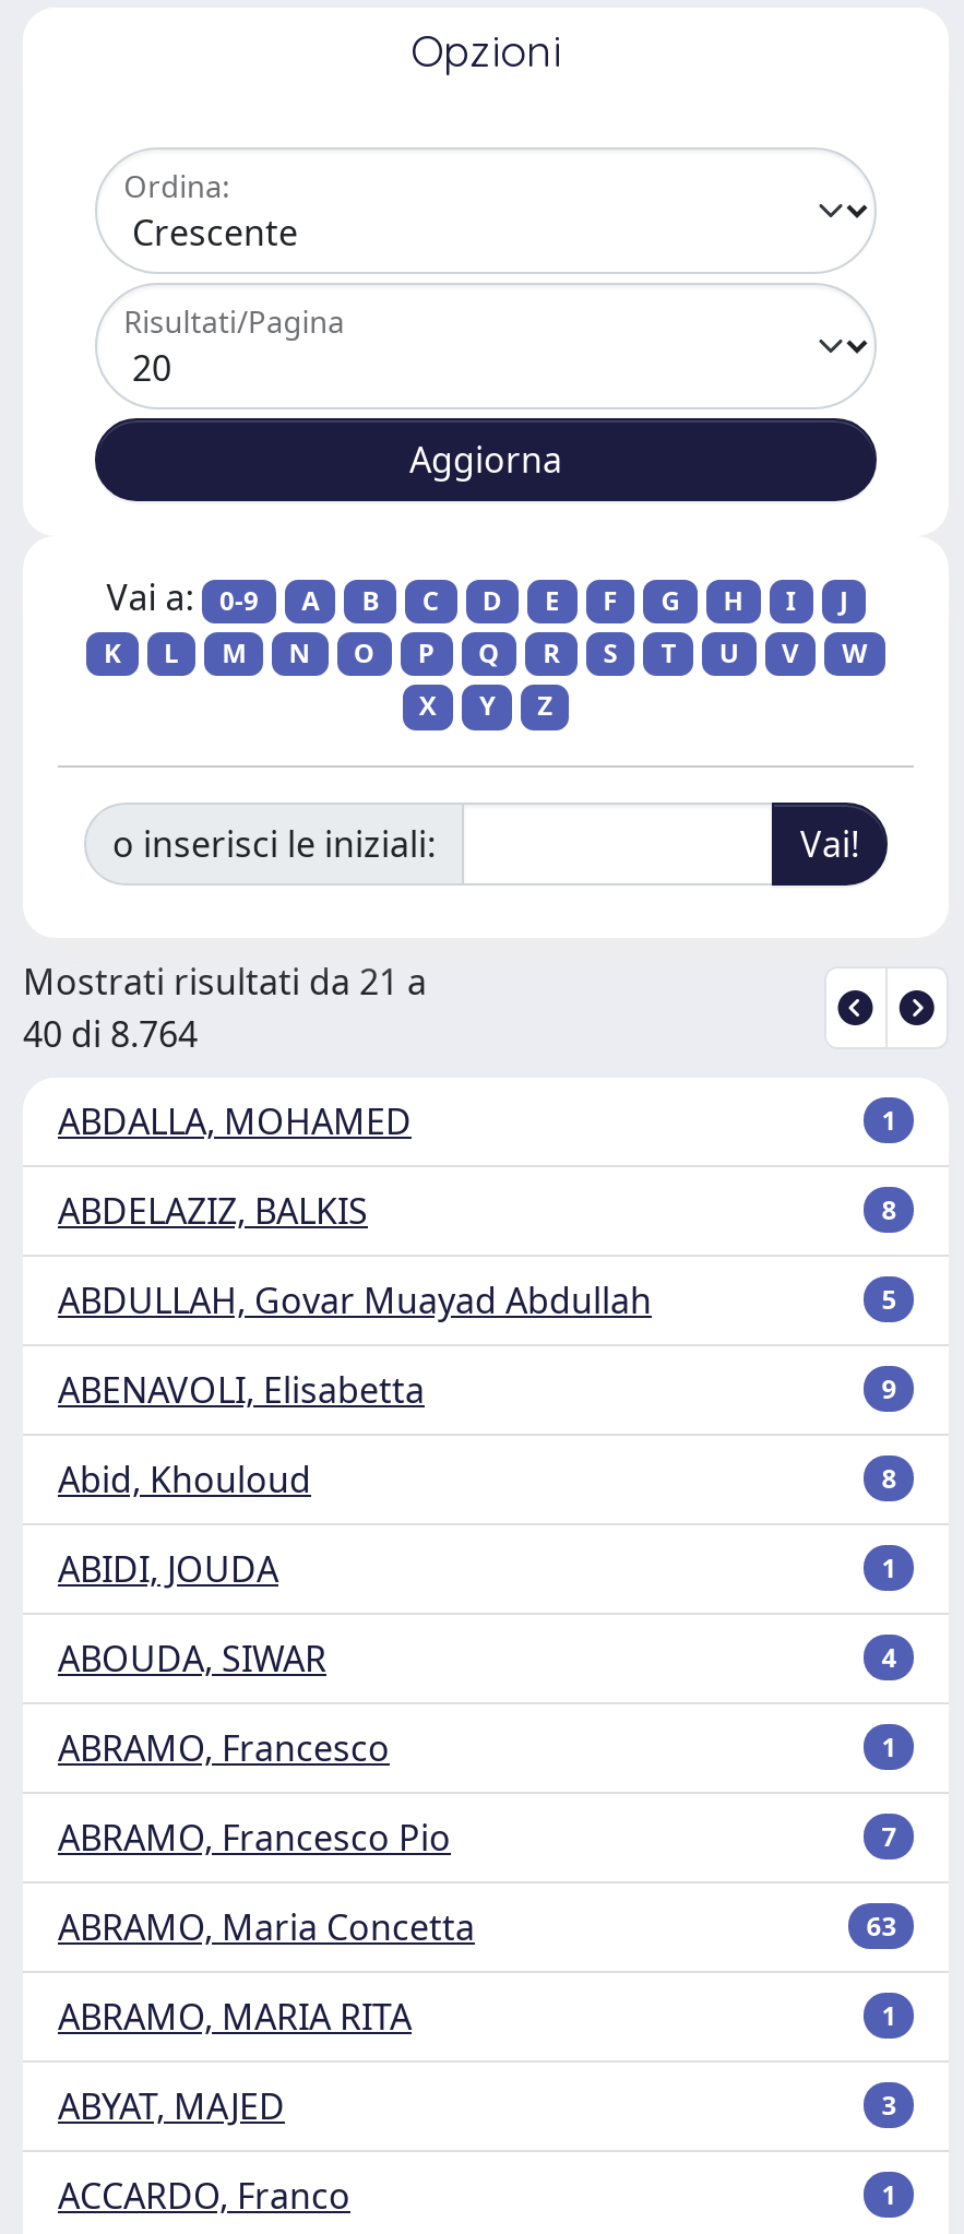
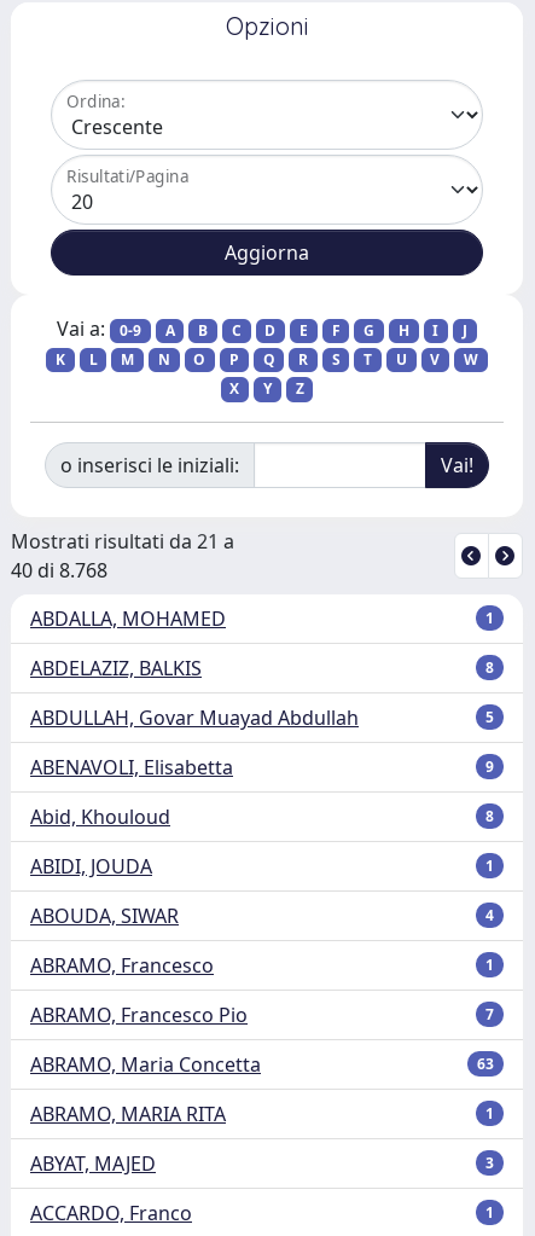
[23,1009,198,1057] 40 di 8.764 -> [11,557,107,583] 40 di 8.768

